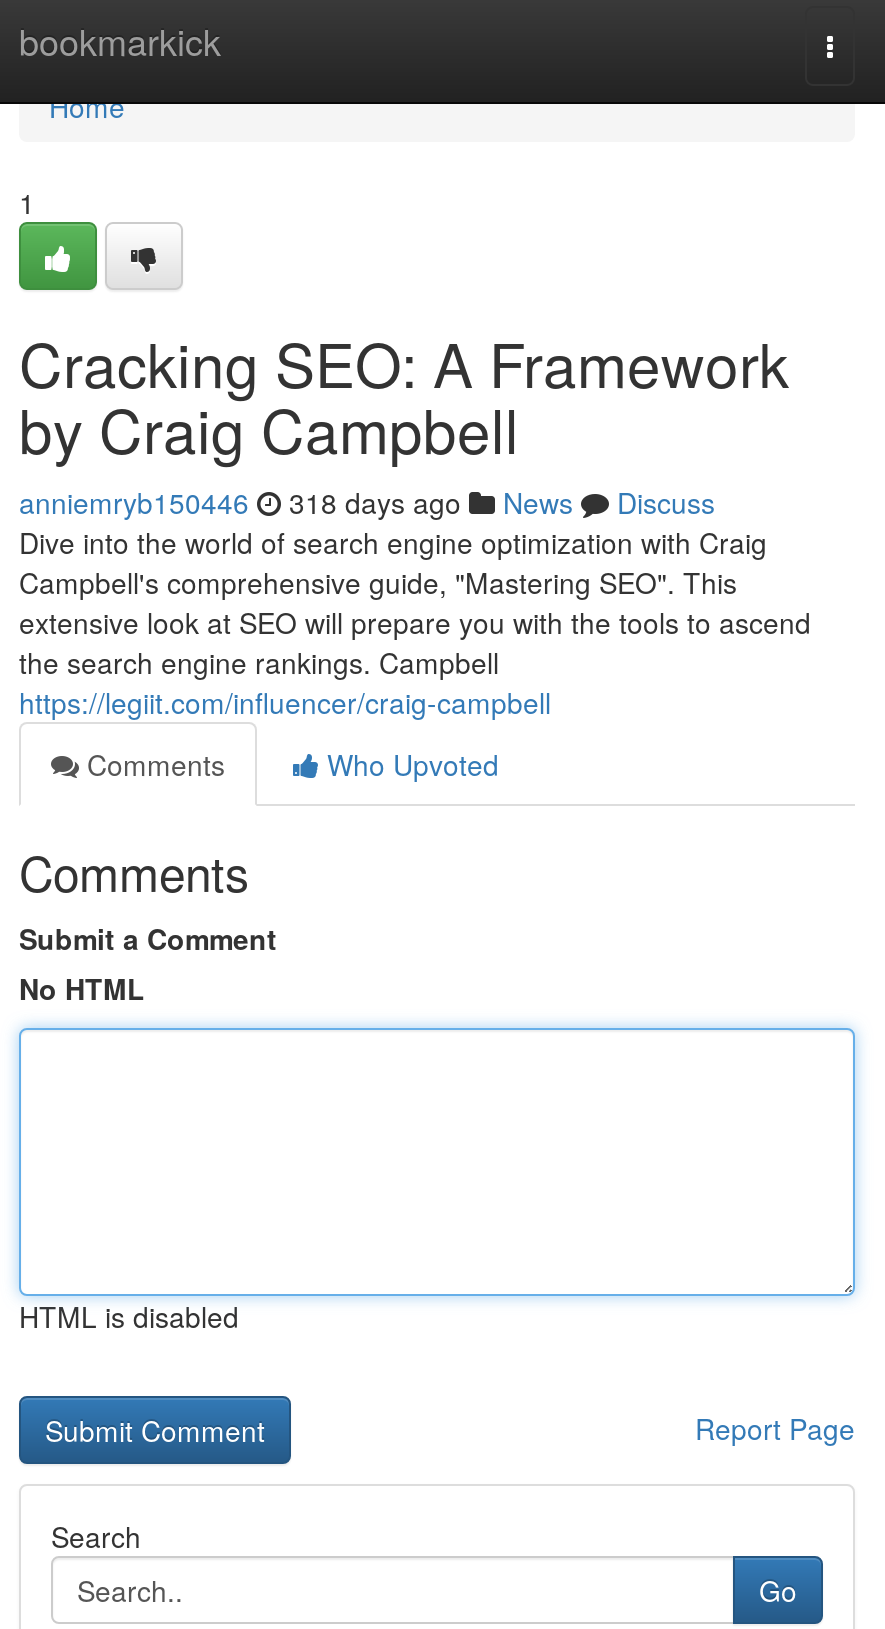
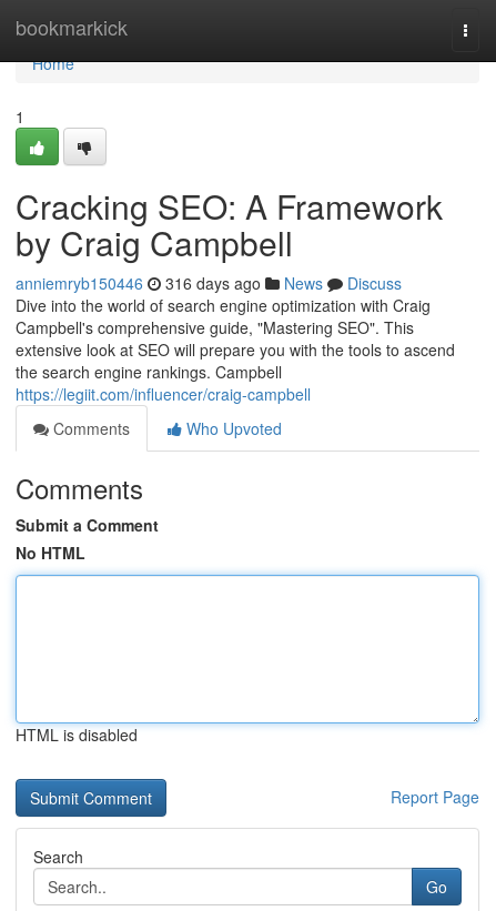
[19,482,715,522] anniemryb150446 318 days ago News Discuss -> [16,272,402,294] anniemryb150446 316 days ago News Discuss

